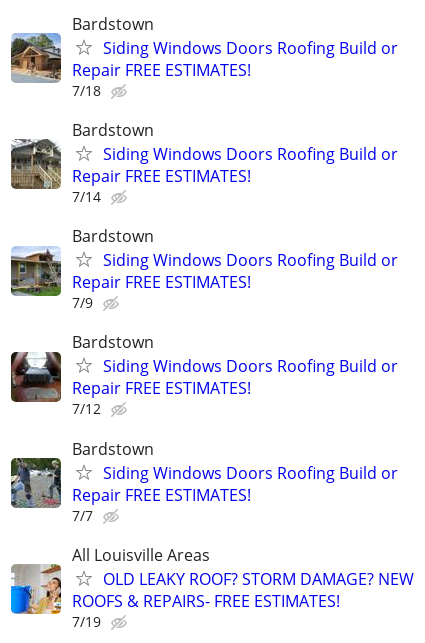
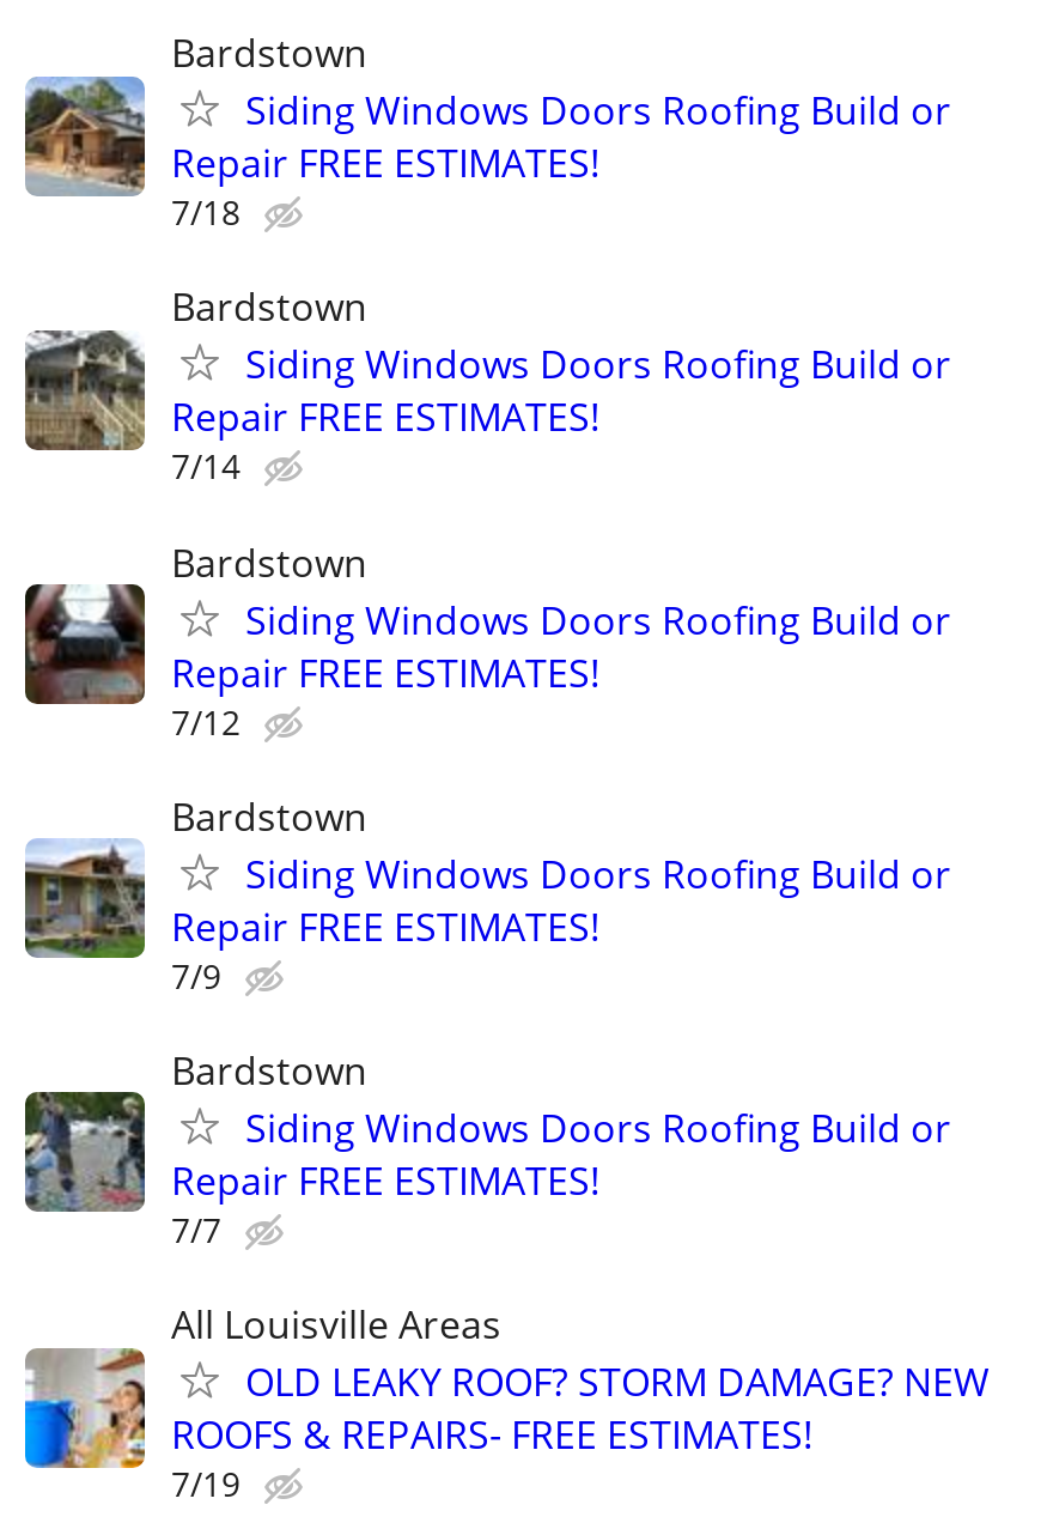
moved [10,245,62,297] -> [23,837,147,961]: [image]
[72,293,93,312] 7/9 -> [171,698,241,744] 7/12
moved [10,351,62,403] -> [23,581,147,705]: [image]
[72,399,101,418] 7/12 -> [171,953,221,998] 7/9

